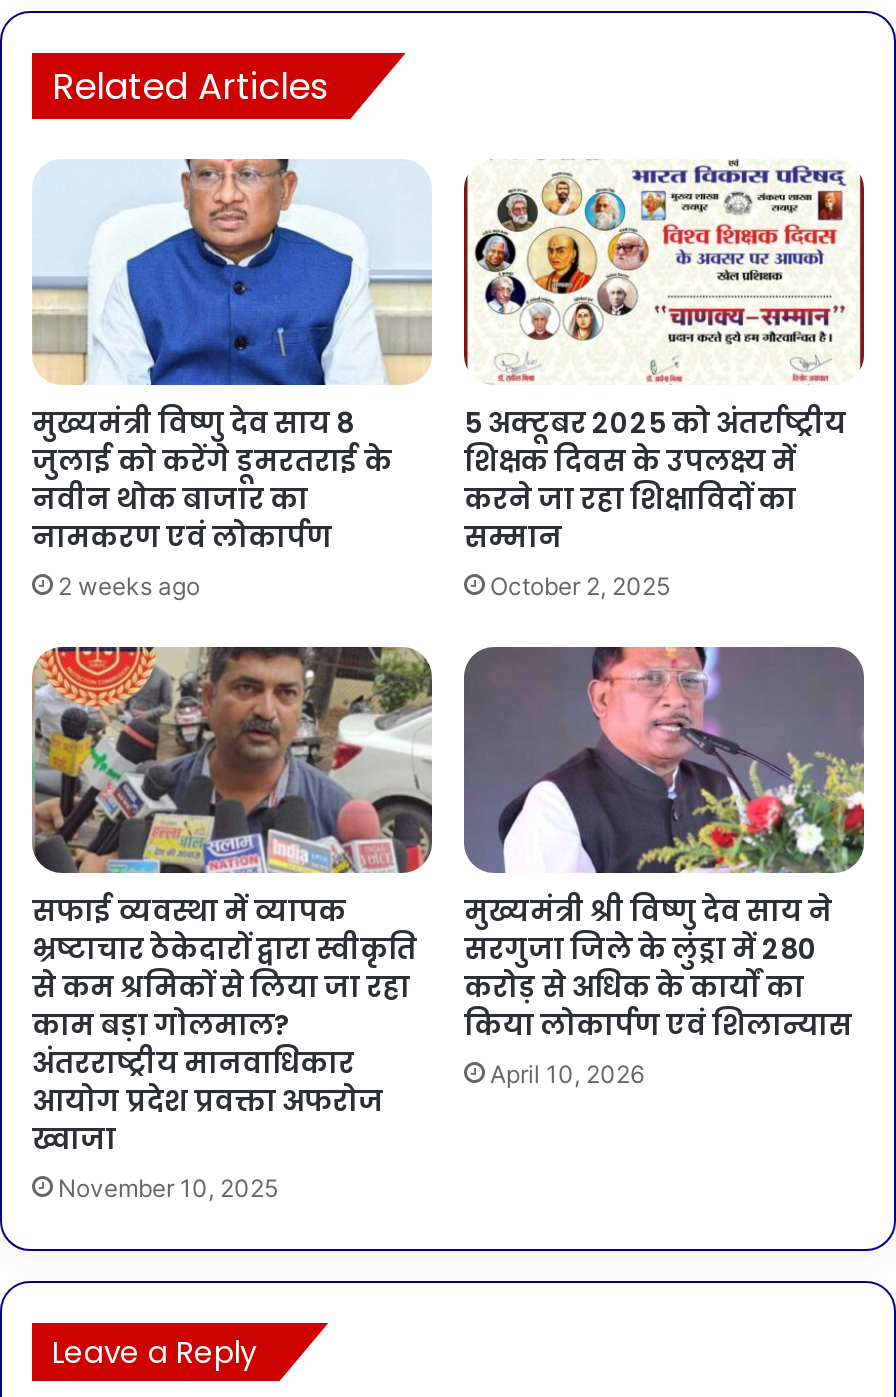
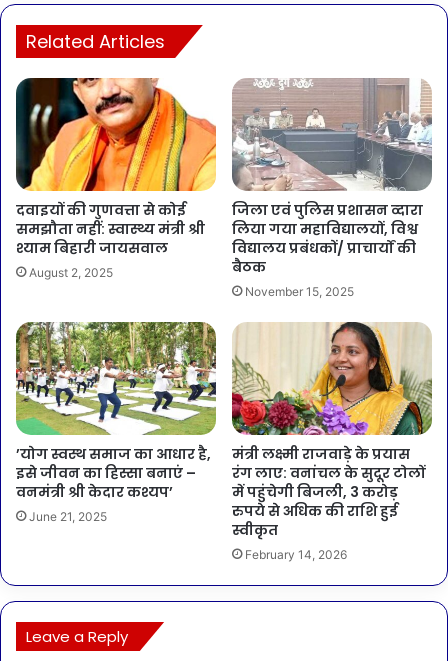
[32,157,434,600] [image] | मुख्यमंत्री विष्णु देव साय 8 | जुलाई को करेंगे डूमरतराई के | नवीन थोक बाजार का | नामकरण एवं लोकार्पण | 2 weeks ago -> [15,77,216,280] [image] | दवाइयों की गुणवत्ता से कोई | समझौता नहीं: स्वास्थ्य मंत्री श्री | श्याम बिहारी जायसवाल | August 2, 2025
[464,161,866,385] [image] -> [232,78,432,154] [image]
[464,402,846,600] 5 अक्टूबर 2025 को अंतर्राष्ट्रीय | शिक्षक दिवस के उपलक्ष्य में | करने जा रहा शिक्षाविदों का | सम्मान | October 2, 2025 -> [232,200,423,299] जिला एवं पुलिस प्रशासन व्दारा | लिया गया महाविद्यालयों, विश्व | विद्यालय प्रबंधकों/ प्राचार्यों की | बैठक | November 15, 2025
[32,645,432,1202] [image] | सफाई व्यवस्था में व्यापक | भ्रष्टाचार ठेकेदारों द्वारा स्वीकृति | से कम श्रमिकों से लिया जा रहा | काम बड़ा गोलमाल? | अंतरराष्ट्रीय मानवाधिकार | आयोग प्रदेश प्रवक्ता अफरोज | ख्वाजा | November 10, 2025 -> [16,321,216,523] [image] | ’योग स्वस्थ समाज का आधार है, | इसे जीवन का हिस्सा बनाएं – | वनमंत्री श्री केदार कश्यप’ | June 21, 2025
[462,647,866,1088] [image] | मुख्यमंत्री श्री विष्णु देव साय ने | सरगुजा जिले के लुंड्रा में 280 | करोड़ से अधिक के कार्यों का | किया लोकार्पण एवं शिलान्यास | April 10, 2026 -> [232,321,433,561] [image] | मंत्री लक्ष्मी राजवाड़े के प्रयास | रंग लाए: वनांचल के सुदूर टोलों | में पहुंचेगी बिजली, 3 करोड़ | रुपये से अधिक की राशि हुई | स्वीकृत | February 14, 2026

